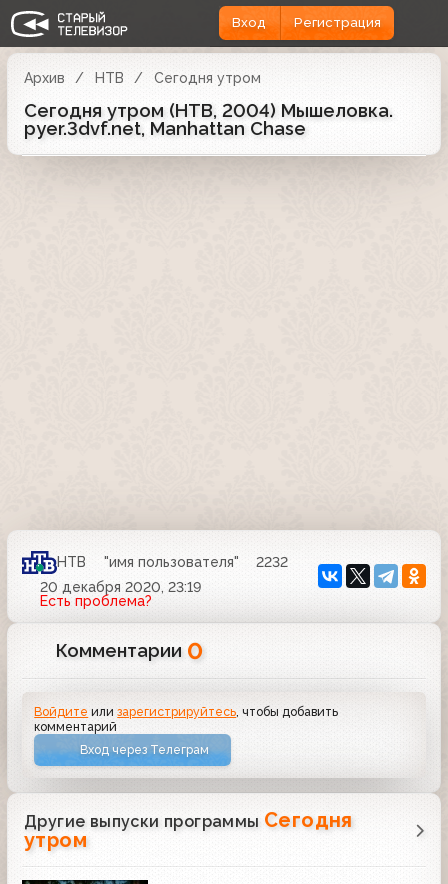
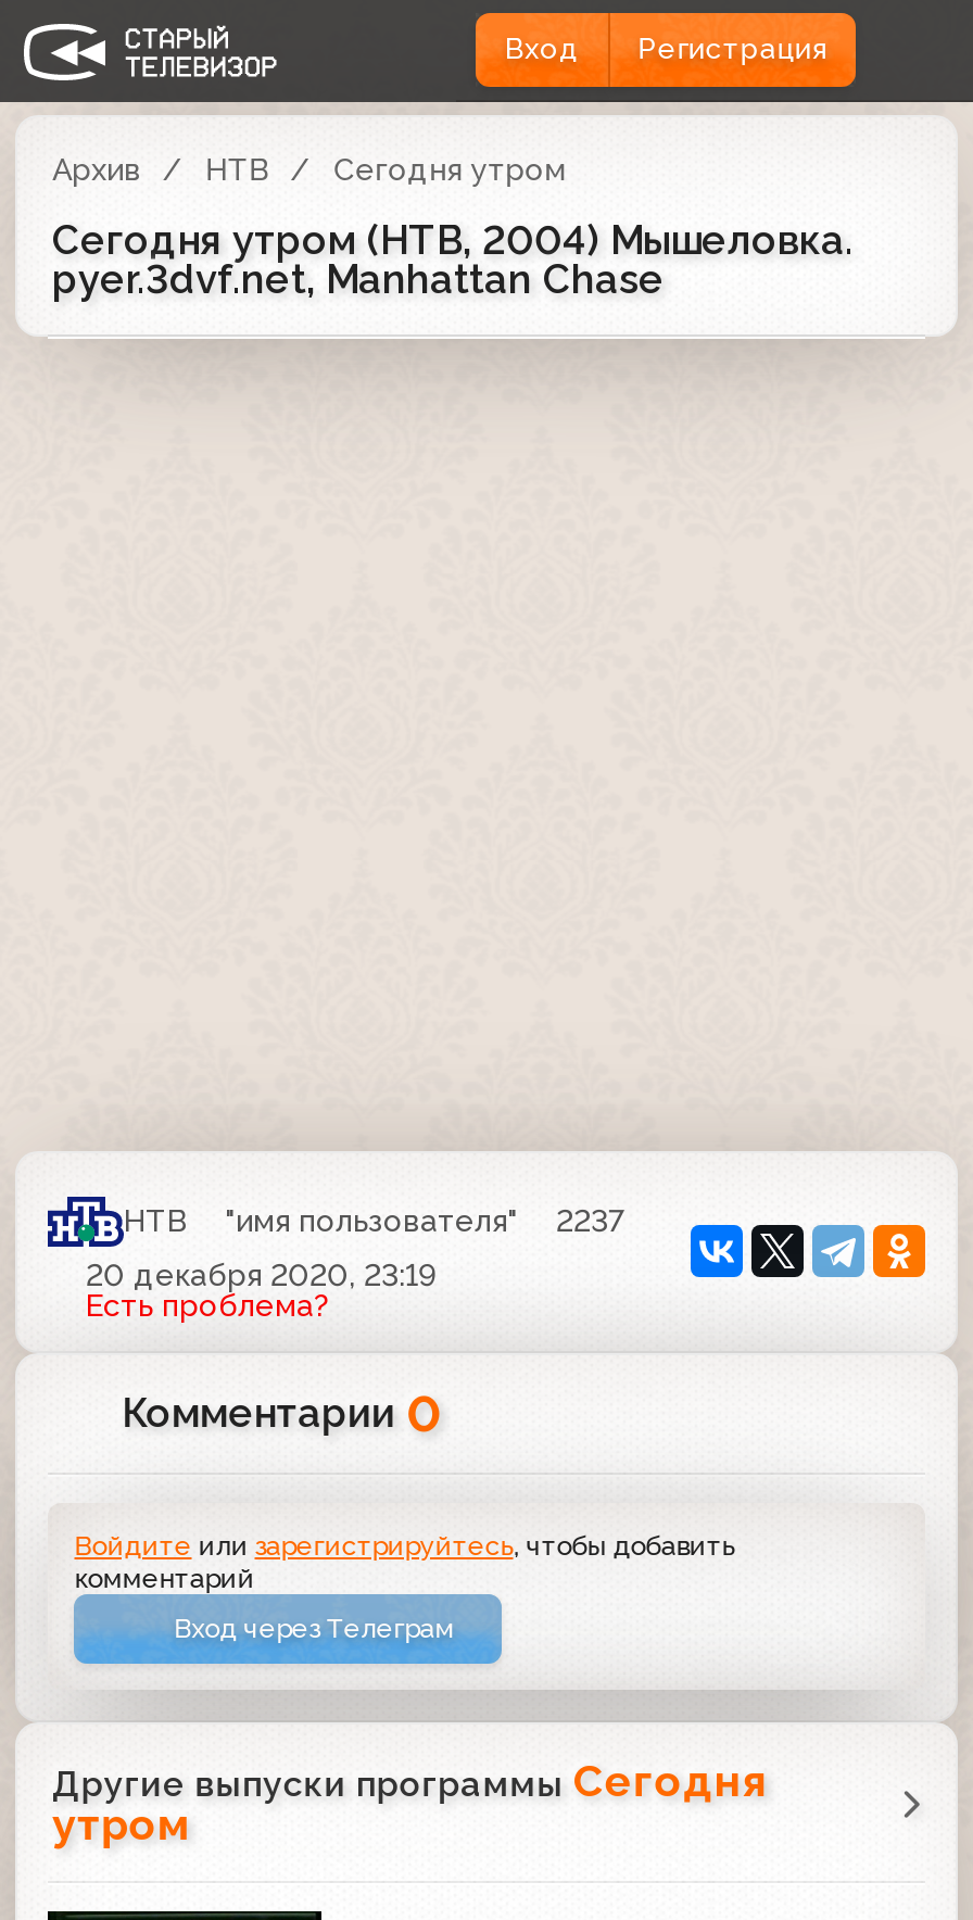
[57,554,288,570] НТВ "имя пользователя" 2232 -> [124,1204,623,1238] НТВ "имя пользователя" 2237

